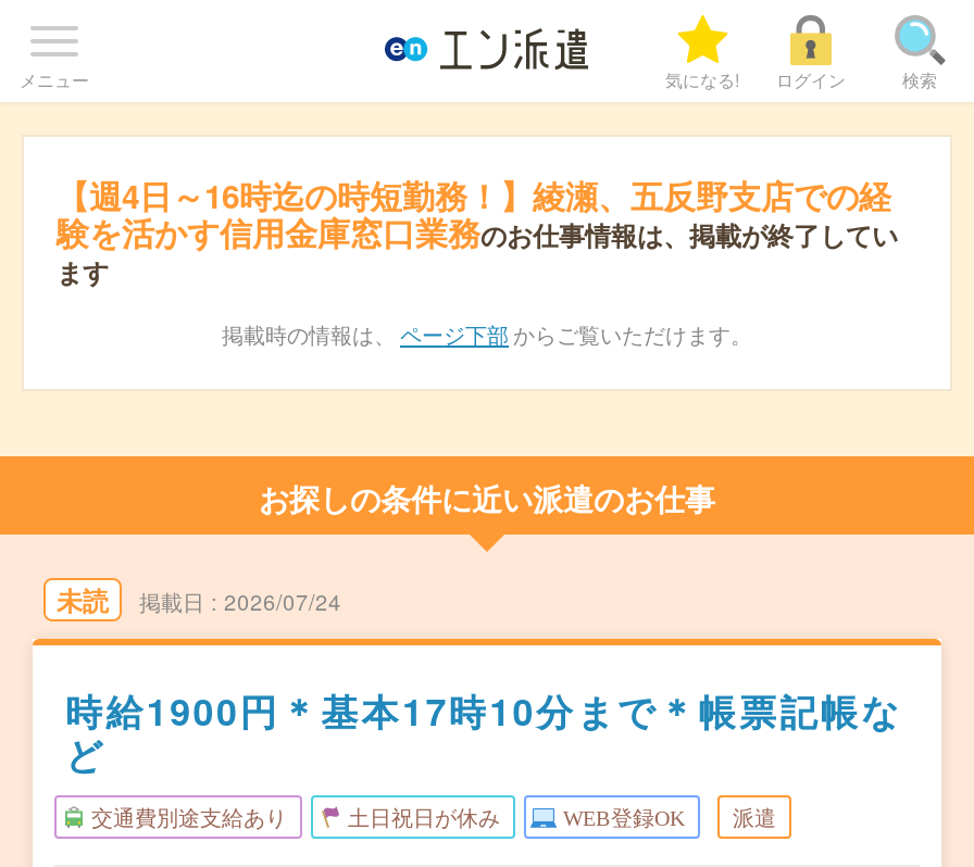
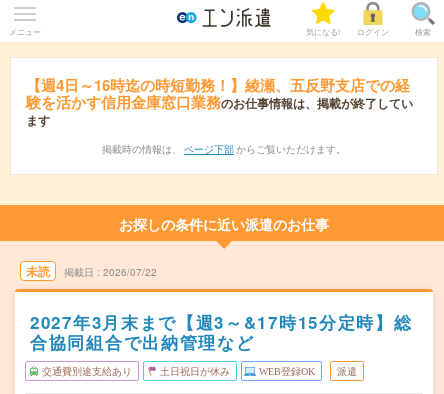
[224,587,341,617] 2026/07/24 -> [103,265,157,279] 2026/07/22
[65,684,902,780] 時給1900円＊基本17時10分まで＊帳票記帳な | ど -> [30,310,412,354] 2027年3月末まで【週3～&17時15分定時】総 | 合協同組合で出納管理など

